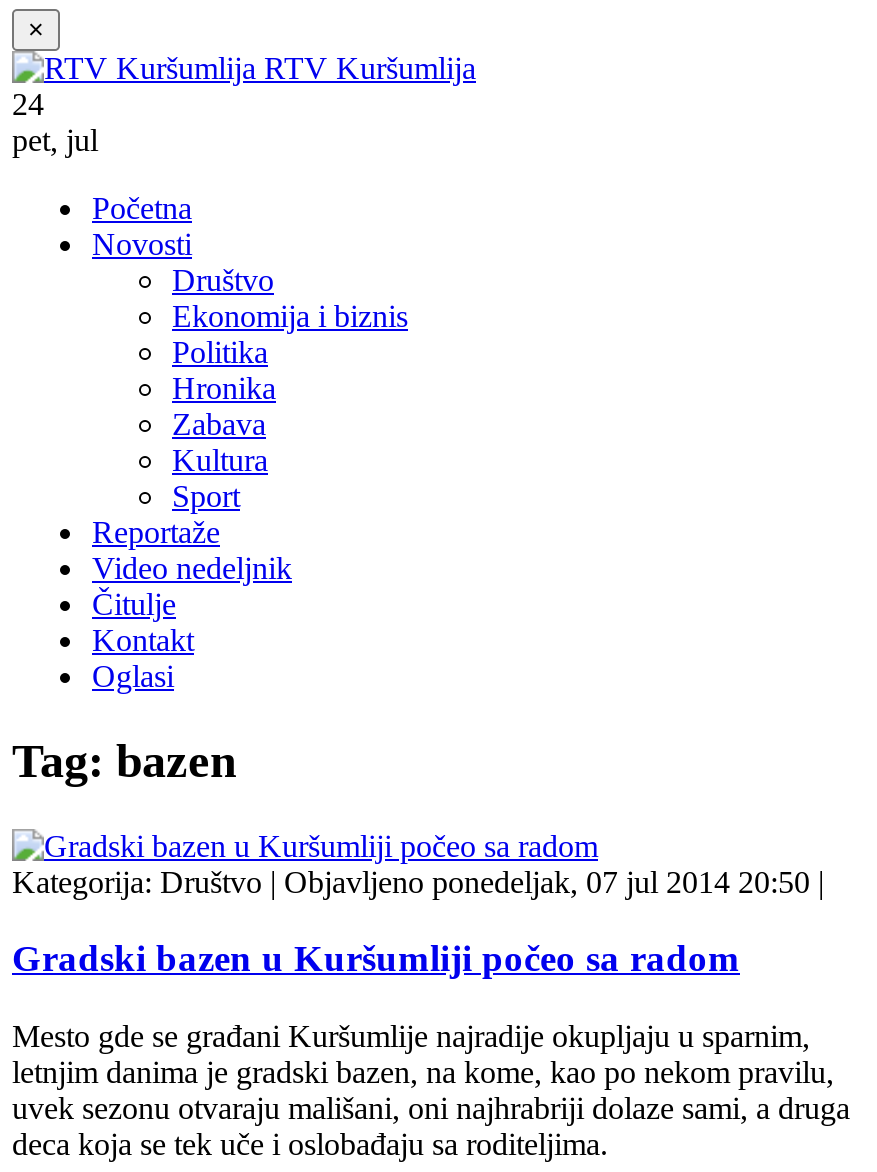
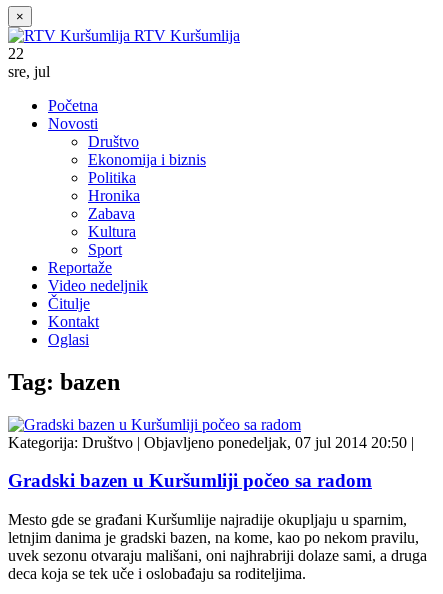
[12,87,44,121] 24 -> [8,45,24,62] 22
[12,123,98,157] pet, jul -> [8,63,50,80] sre, jul

